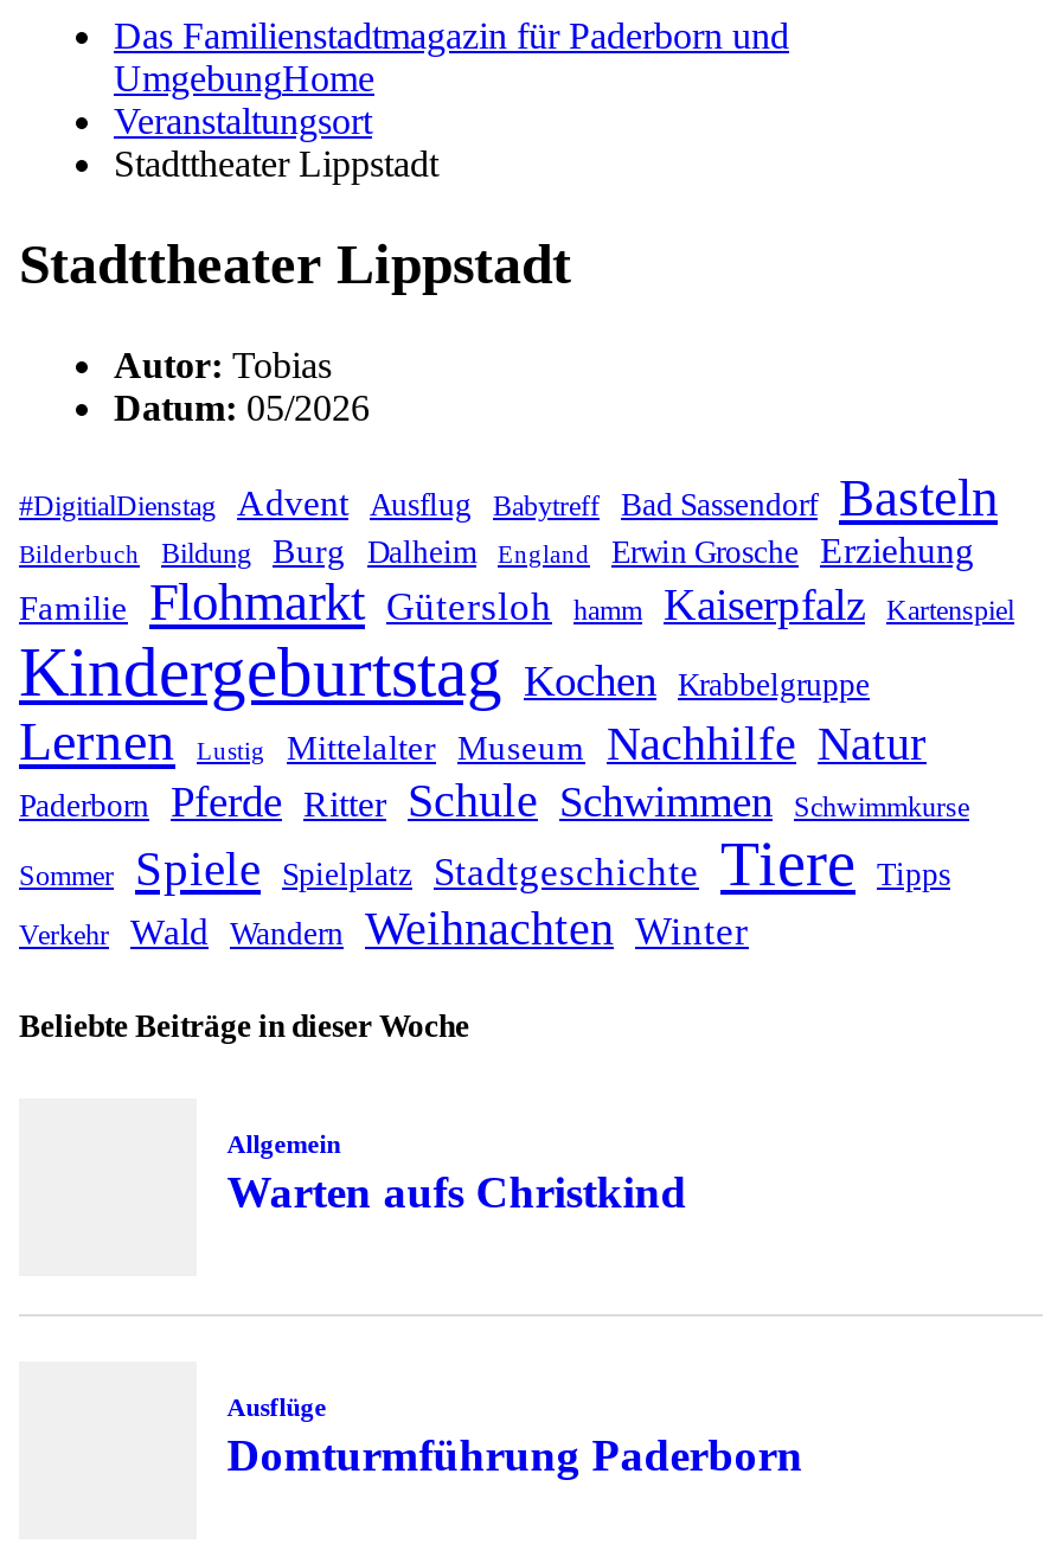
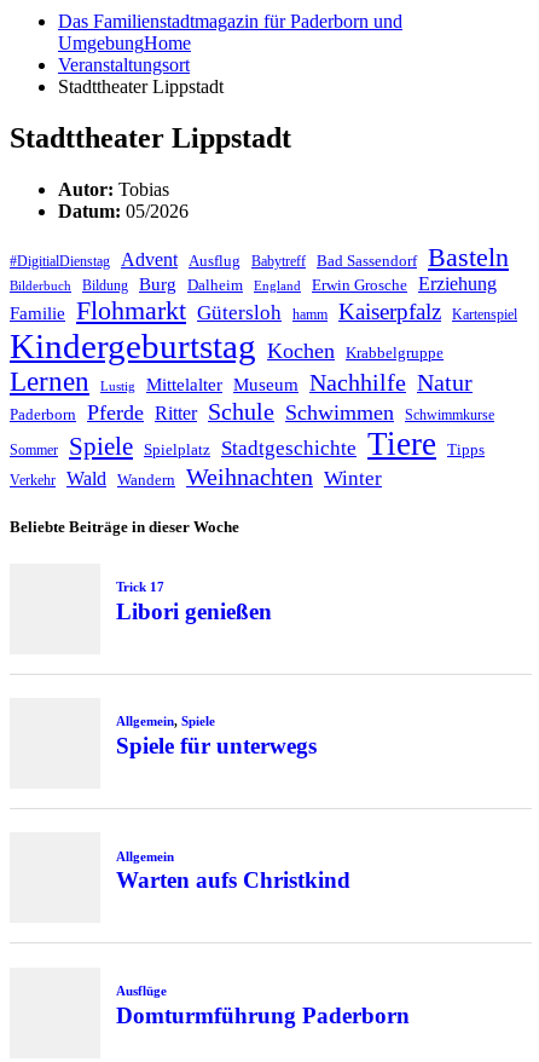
none -> [116,580,272,624] Trick 17 | Libori genießen
none -> [116,714,316,759] Allgemein, Spiele | Spiele für unterwegs

